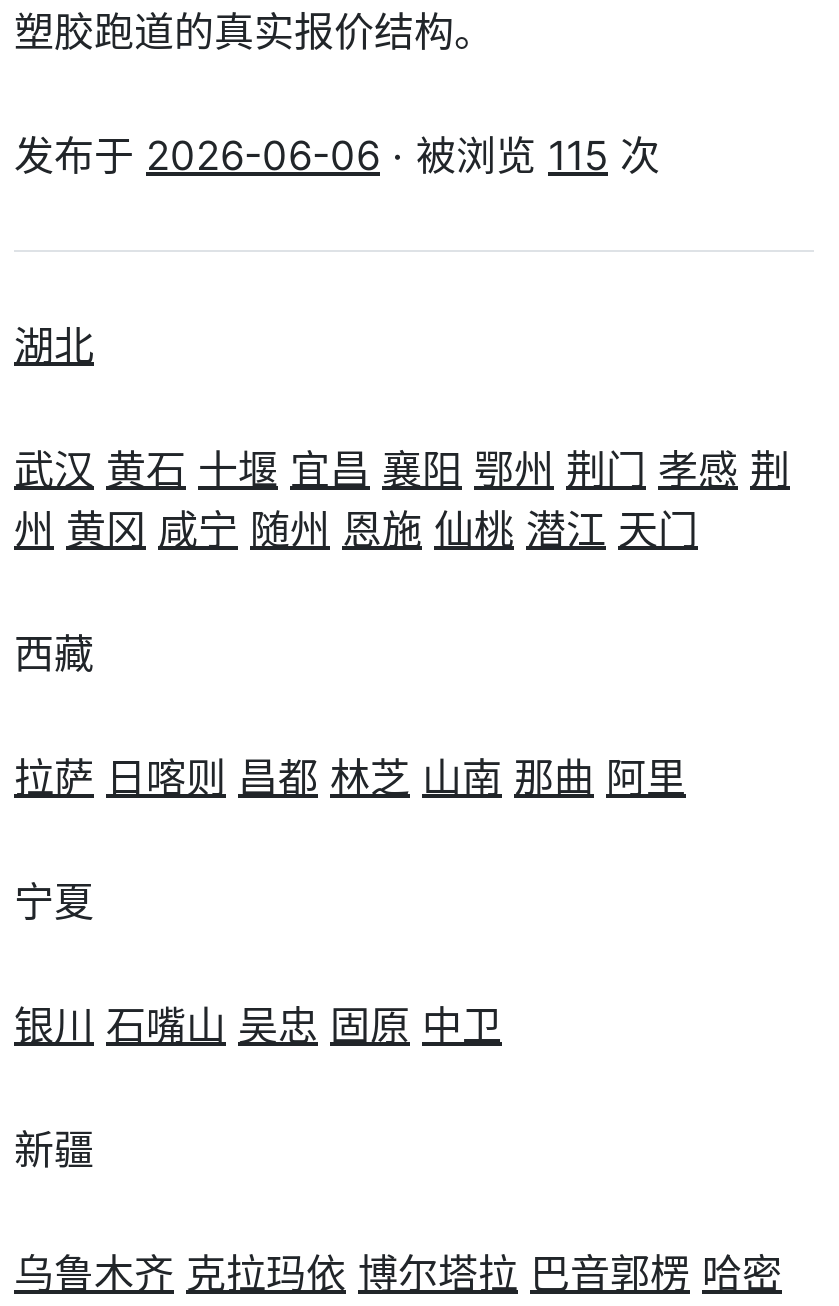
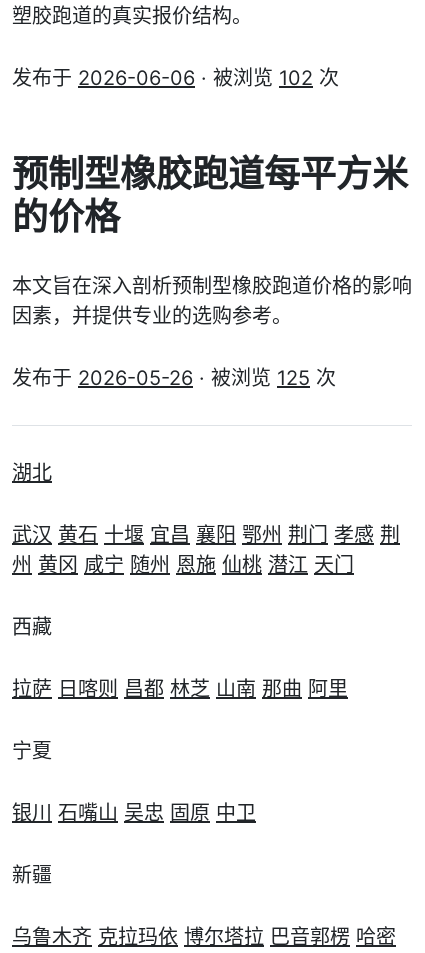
[14,132,660,180] 发布于2026-06-06 · 被浏览115次 -> [12,66,412,390] 发布于2026-06-06 · 被浏览102次 | 预制型橡胶跑道每平方米 | 的价格 | 本文旨在深入剖析预制型橡胶跑道价格的影响 | 因素，并提供专业的选购参考。 | 发布于2026-05-26 · 被浏览125次

